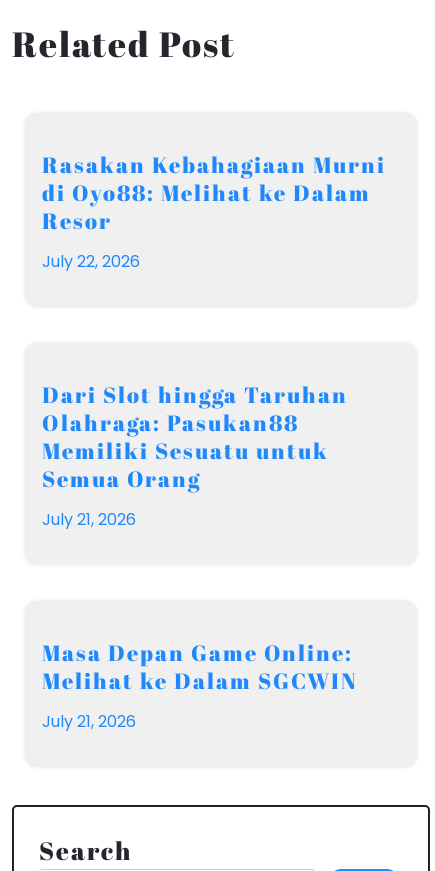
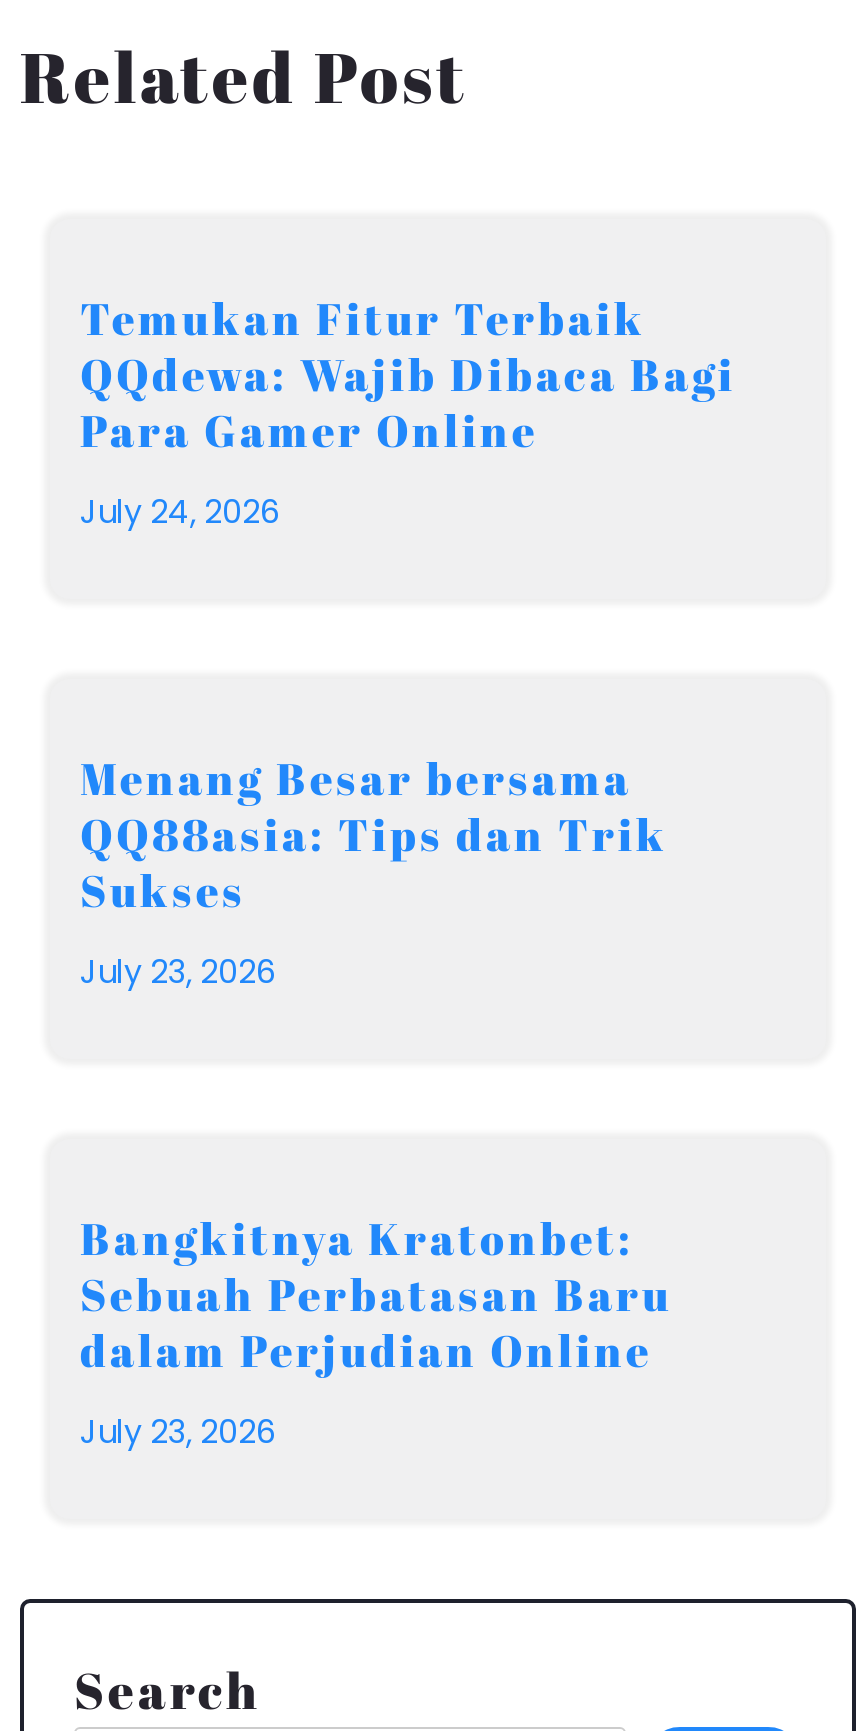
[42,150,386,235] Rasakan Kebahagiaan Murni | di Oyo88: Melihat ke Dalam | Resor -> [80,289,736,459] Temukan Fitur Terbaik | QQdewa: Wajib Dibaca Bagi | Para Gamer Online
[42,250,140,273] July 22, 2026 -> [80,489,280,535] July 24, 2026
[42,380,348,493] Dari Slot hingga Taruhan | Olahraga: Pasukan88 | Memiliki Sesuatu untuk | Semua Orang -> [80,749,668,919] Menang Besar bersama | QQ88asia: Tips dan Trik | Sukses
[42,508,136,531] July 21, 2026 -> [80,949,276,995] July 23, 2026
[42,638,358,695] Masa Depan Game Online: | Melihat ke Dalam SGCWIN -> [80,1209,672,1379] Bangkitnya Kratonbet: | Sebuah Perbatasan Baru | dalam Perjudian Online
[42,710,136,733] July 21, 2026 -> [80,1409,276,1455] July 23, 2026

